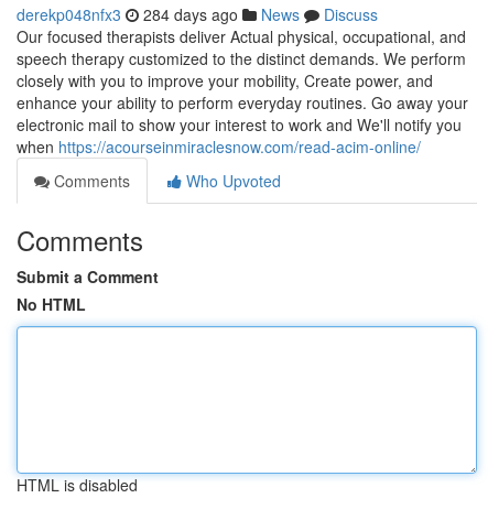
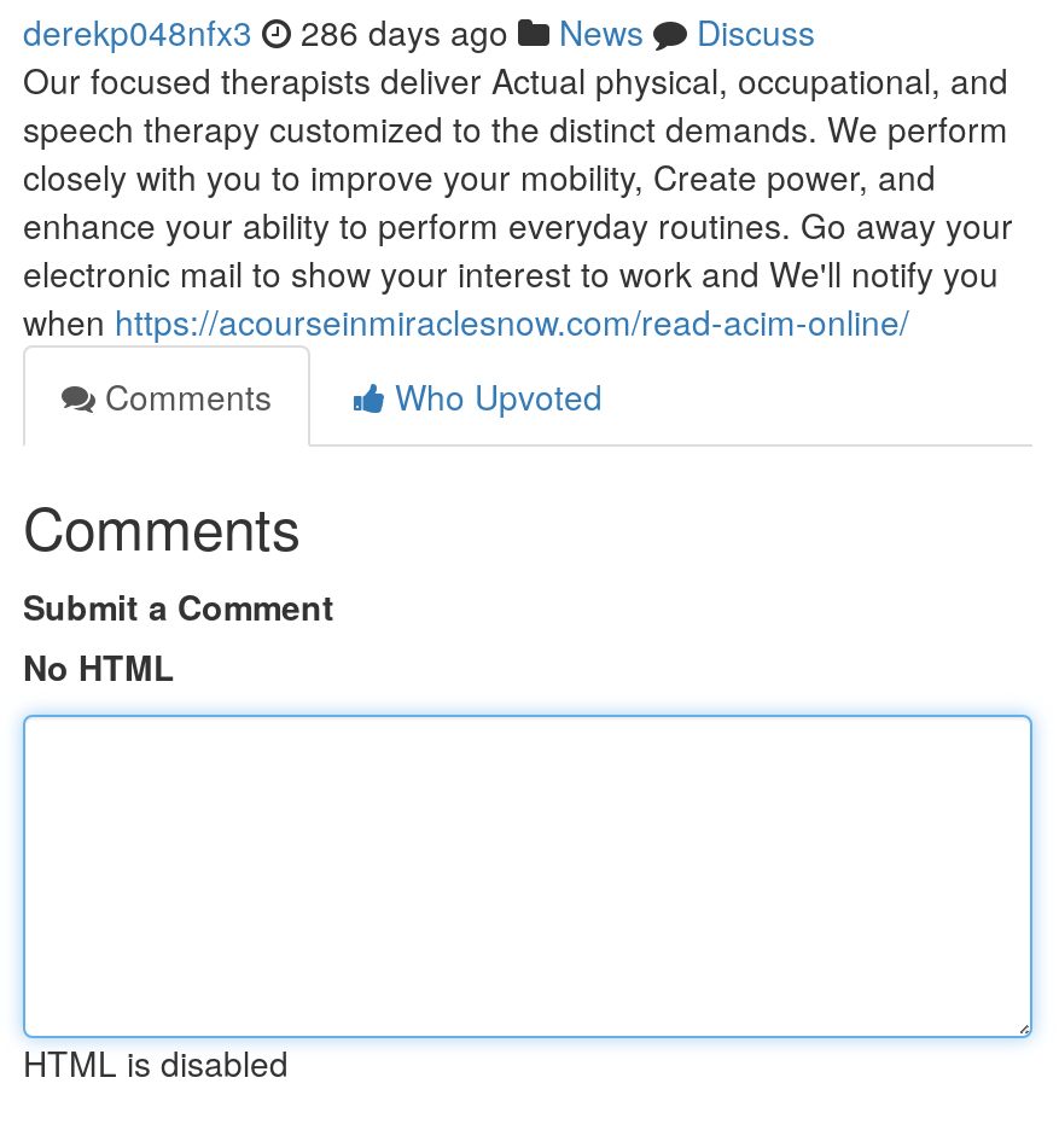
[17,3,378,25] derekp048nfx3 284 days ago News Discuss -> [23,7,815,56] derekp048nfx3 286 days ago News Discuss

